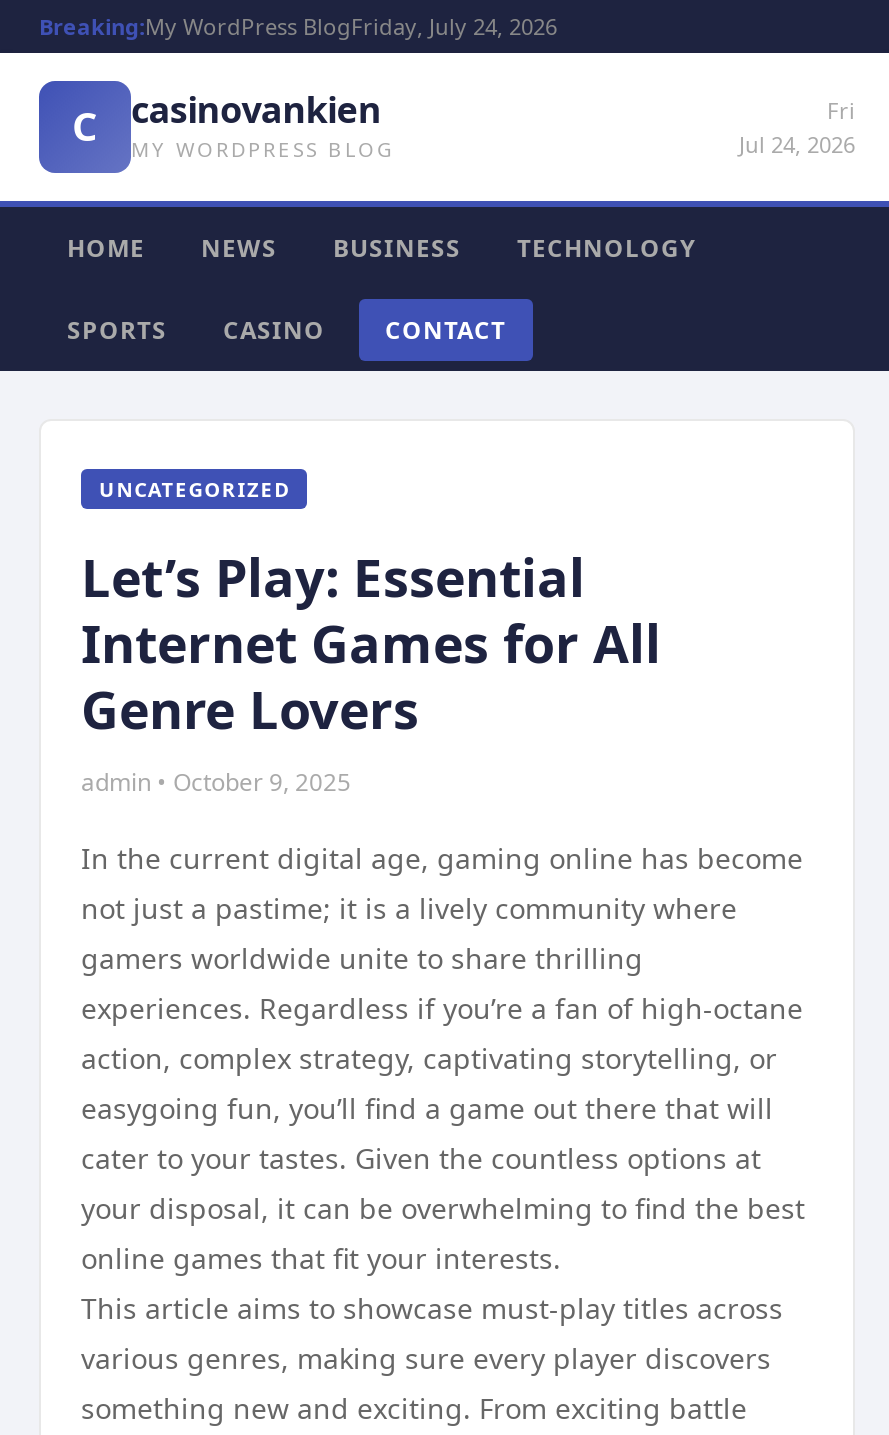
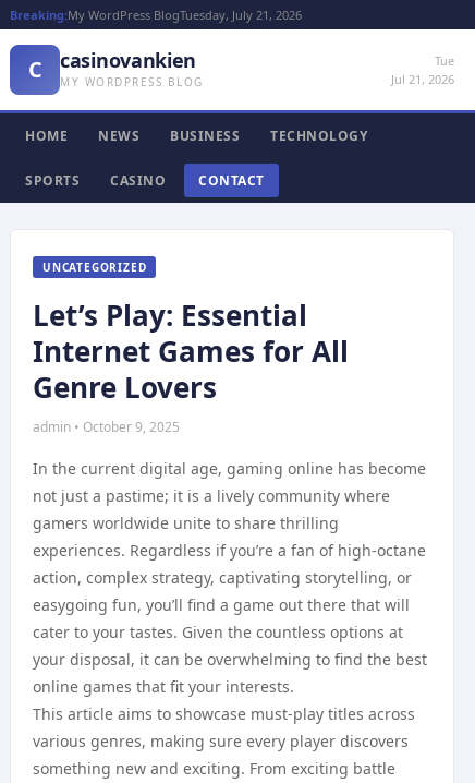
[39,11,557,41] Breaking:My WordPress BlogFriday, July 24, 2026 -> [10,7,302,23] Breaking:My WordPress BlogTuesday, July 21, 2026
[739,95,855,159] Fri | Jul 24, 2026 -> [391,52,454,87] Tue | Jul 21, 2026

